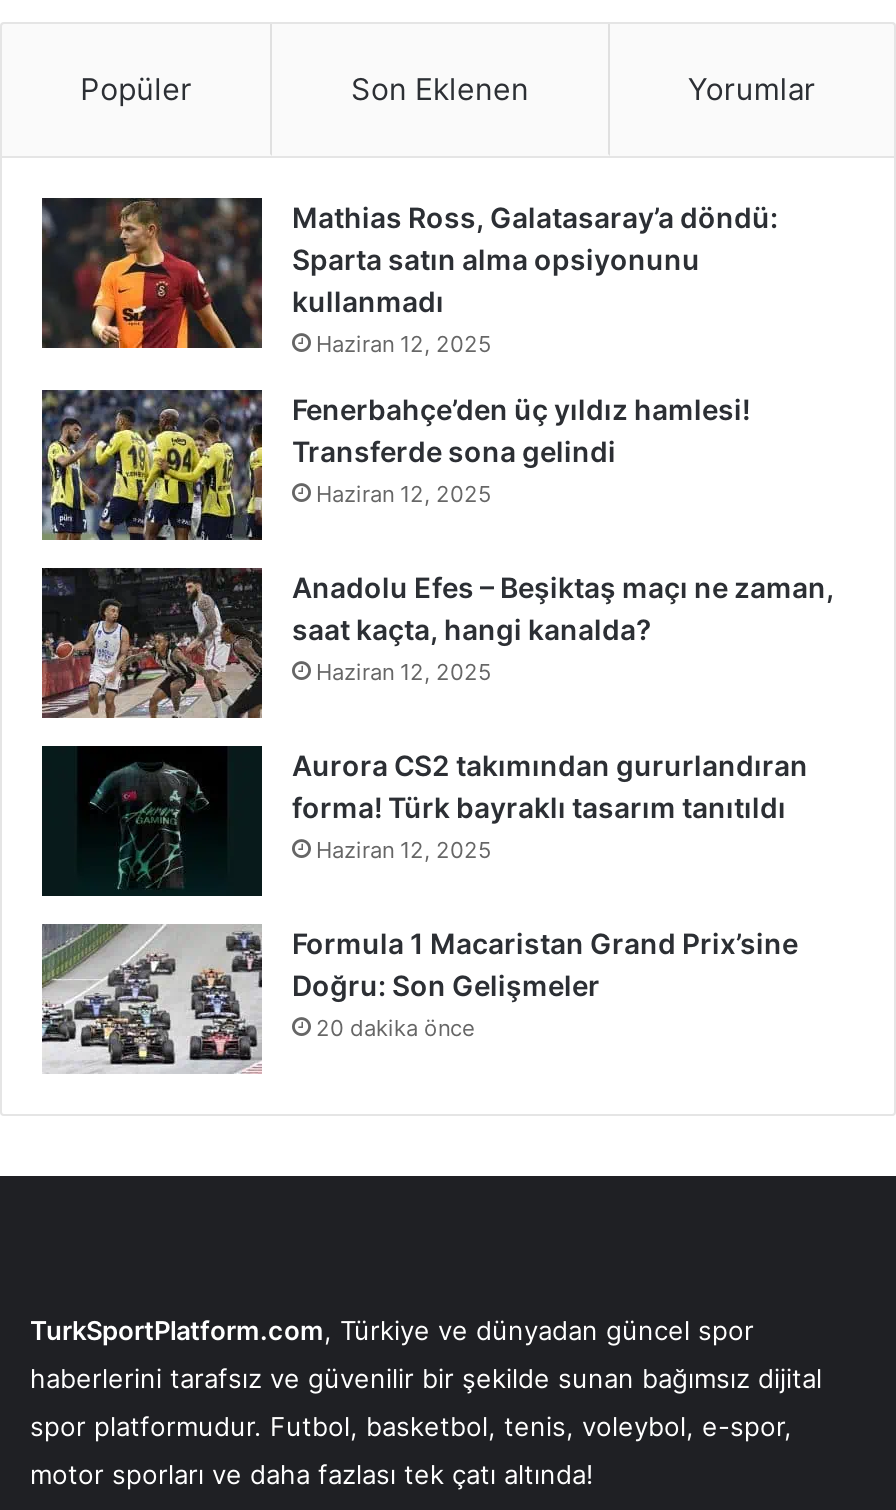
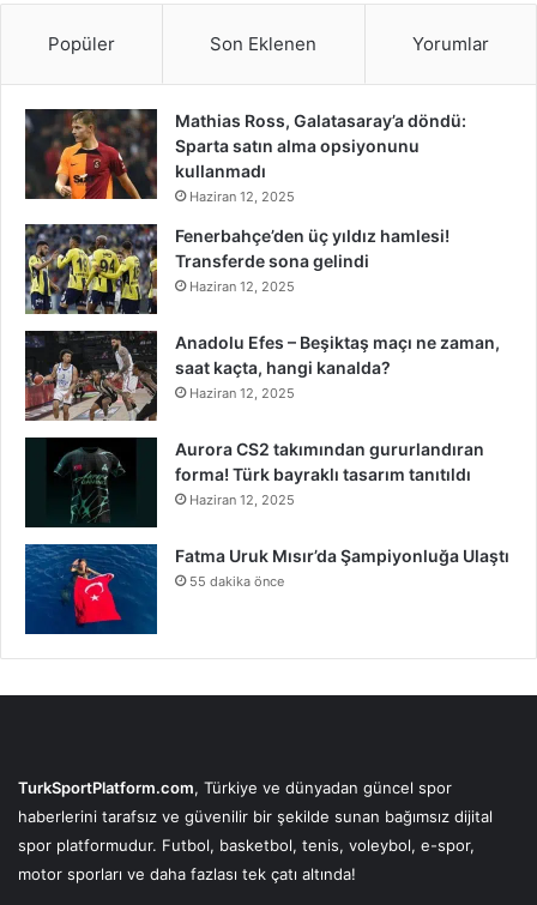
[40,923,798,1073] [image] | Formula 1 Macaristan Grand Prix’sine | Doğru: Son Gelişmeler | 20 dakika önce -> [24,543,509,635] [image] | Fatma Uruk Mısır’da Şampiyonluğa Ulaştı | 55 dakika önce

